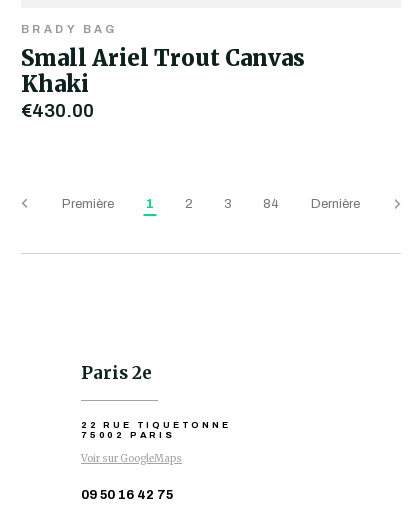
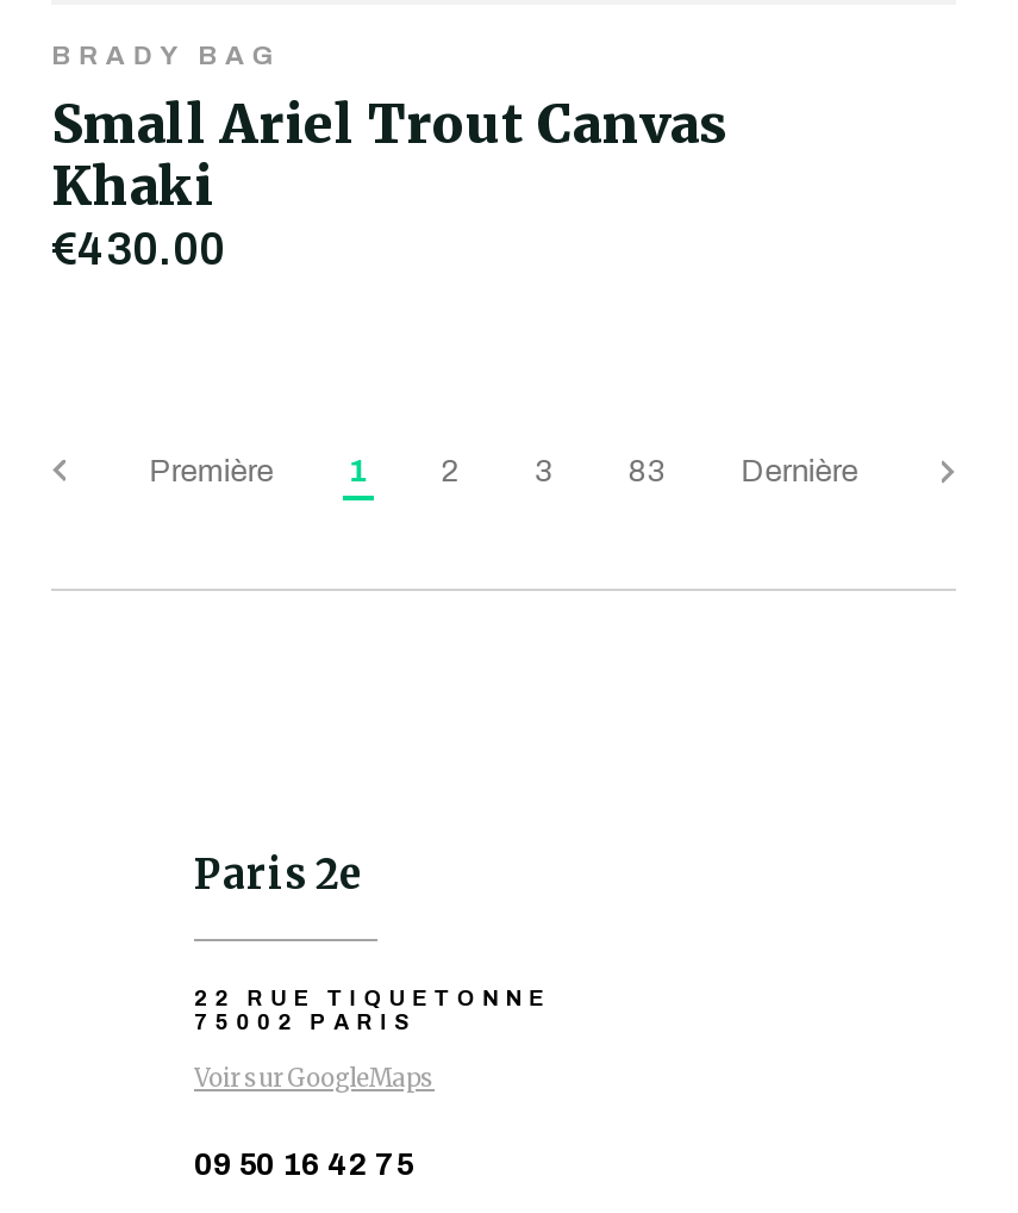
[263,197,279,211] 84 -> [628,455,667,488] 83

